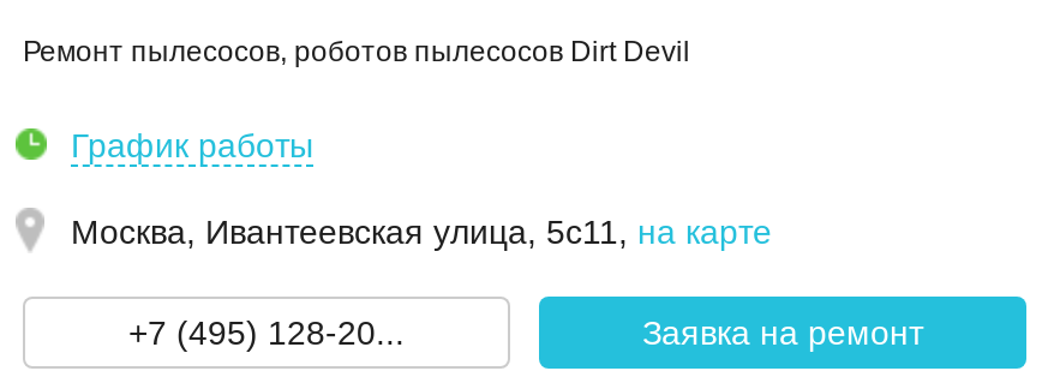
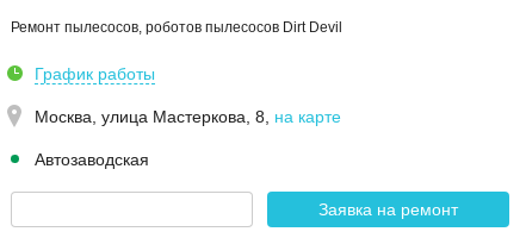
[71,213,772,251] Москва, Ивантеевская улица, 5с11, на карте -> [35,107,341,126] Москва, улица Мастеркова, 8, на карте
[128,313,405,352] +7 (495) 128-20... -> [35,150,149,169] Автозаводская

